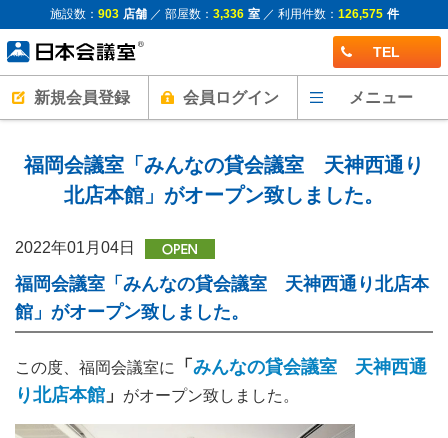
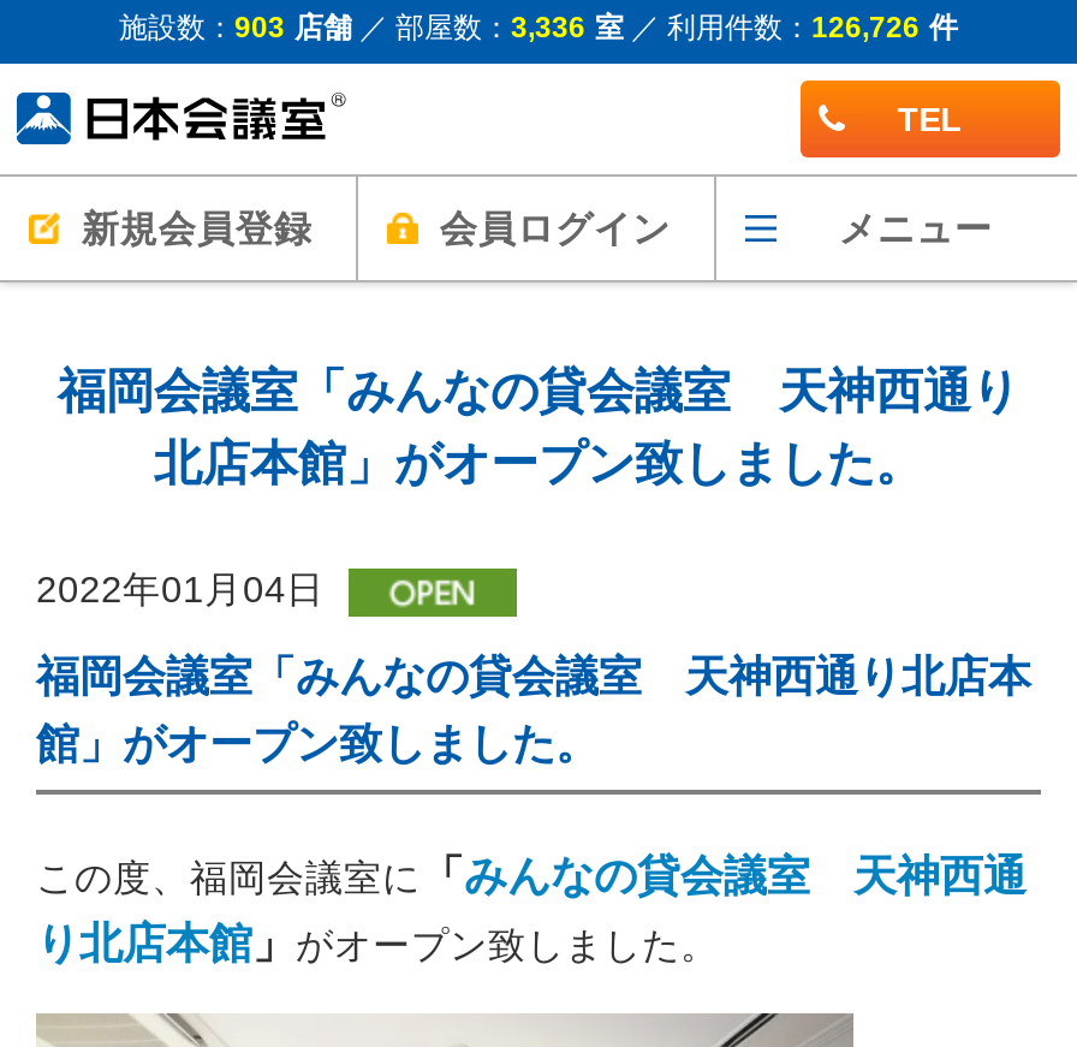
[49,7,398,21] 施設数：903 店舗／ 部屋数：3,336 室／ 利用件数：126,575 件 -> [119,11,958,44] 施設数：903 店舗／ 部屋数：3,336 室／ 利用件数：126,726 件

